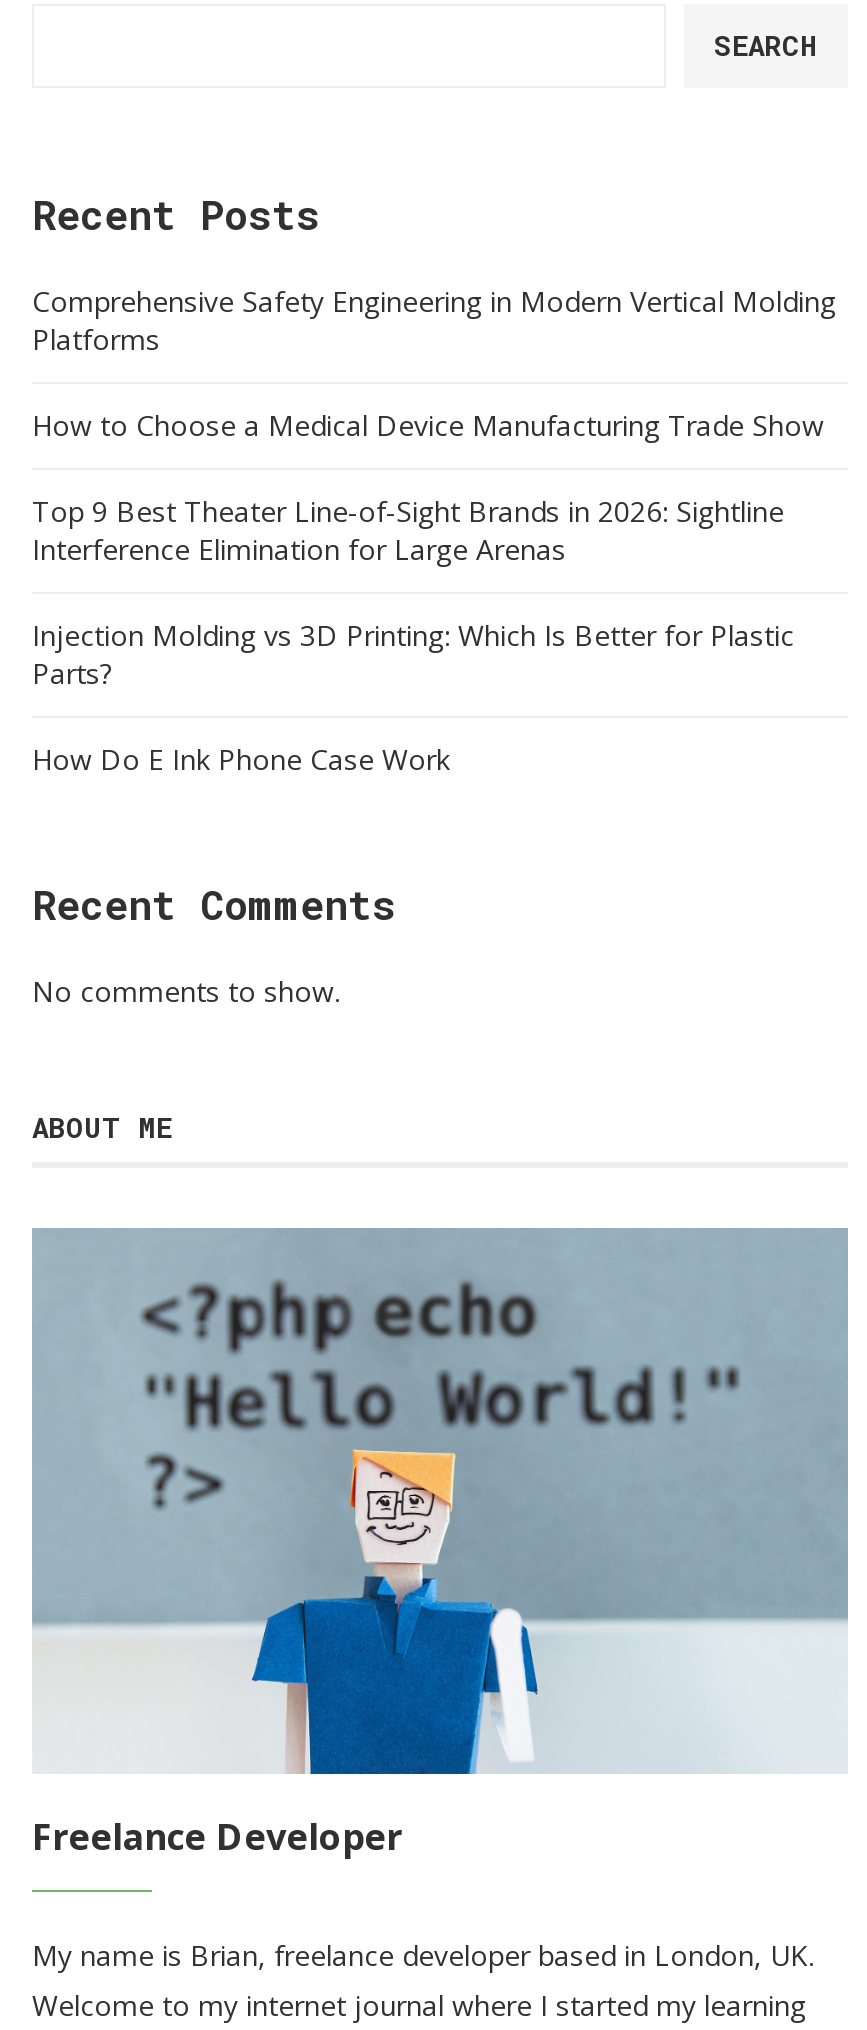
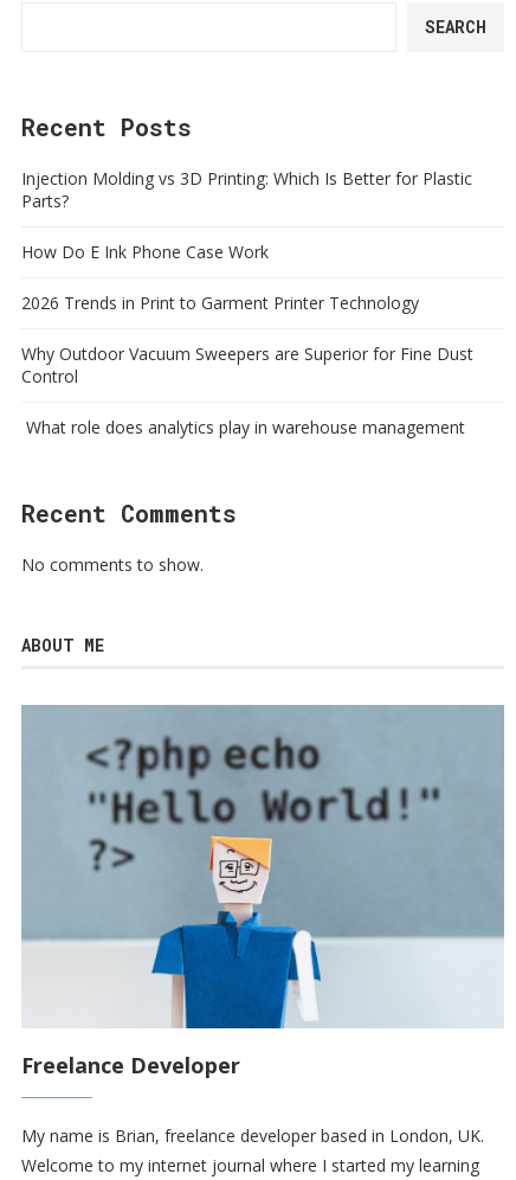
[32,282,836,568] Comprehensive Safety Engineering in Modern Vertical Molding | Platforms | How to Choose a Medical Device Manufacturing Trade Show | Top 9 Best Theater Line-of-Sight Brands in 2026: Sightline | Interference Elimination for Large Arenas -> none
moved [32,616,794,778] -> [21,167,472,263]: Injection Molding vs 3D Printing: Which Is Better for Plastic | Parts? | How Do E Ink Phone Case Work
none -> [21,291,473,438] 2026 Trends in Print to Garment Printer Technology | Why Outdoor Vacuum Sweepers are Superior for Fine Dust | Control | What role does analytics play in warehouse management

